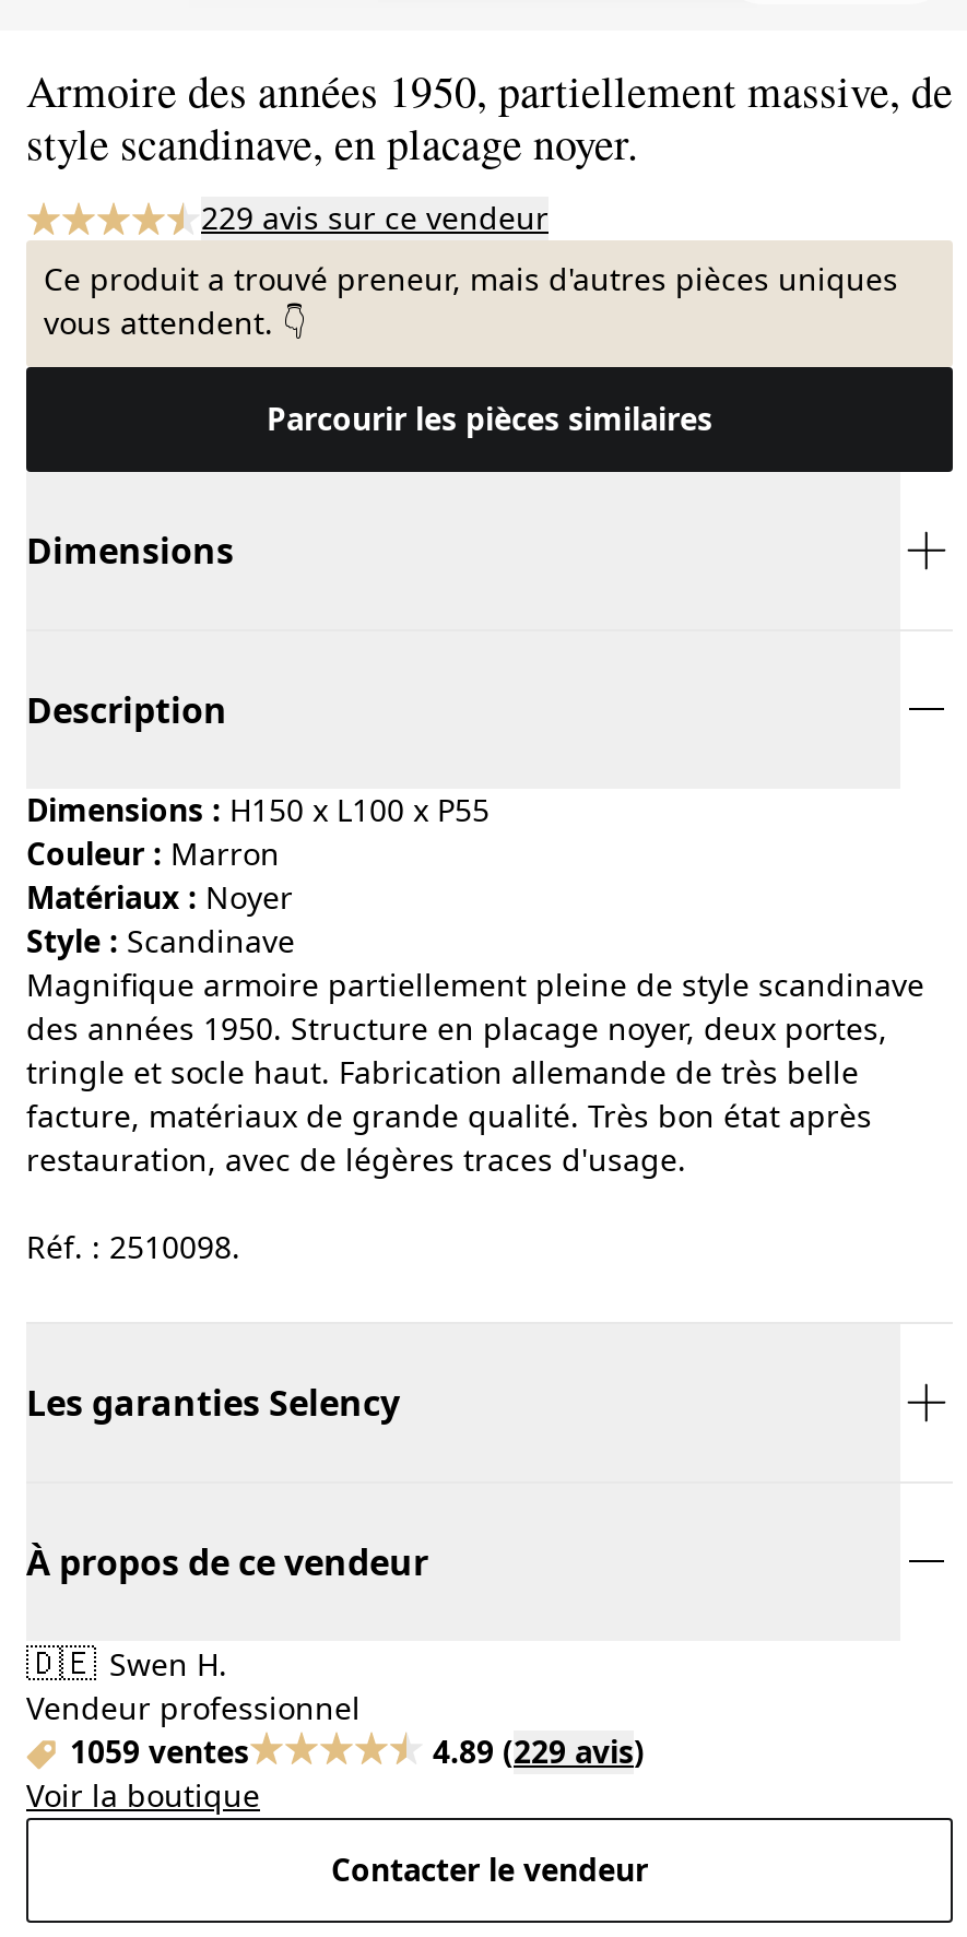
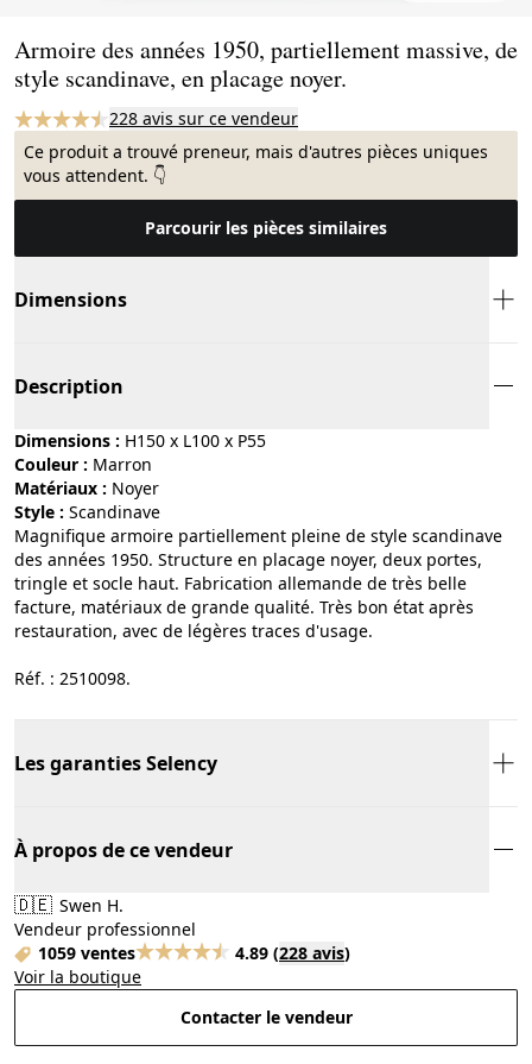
[201,196,549,238] 229 avis sur ce vendeur -> [109,107,298,129] 228 avis sur ce vendeur
[433,1730,645,1772] 4.89 (229 avis) -> [235,941,350,964] 4.89 (228 avis)

